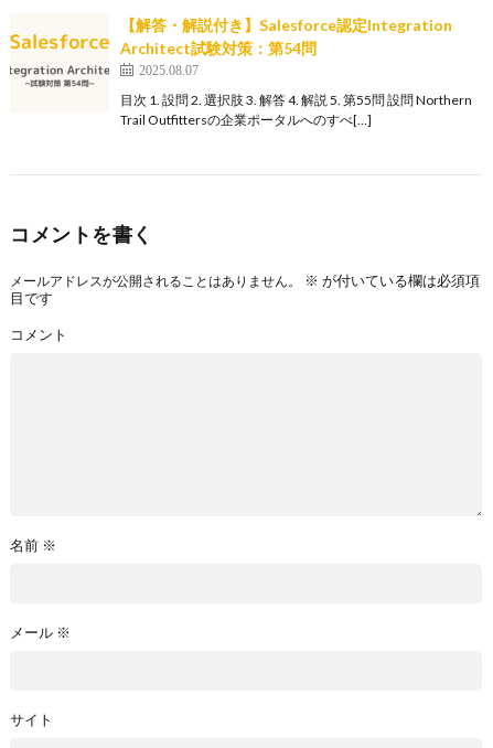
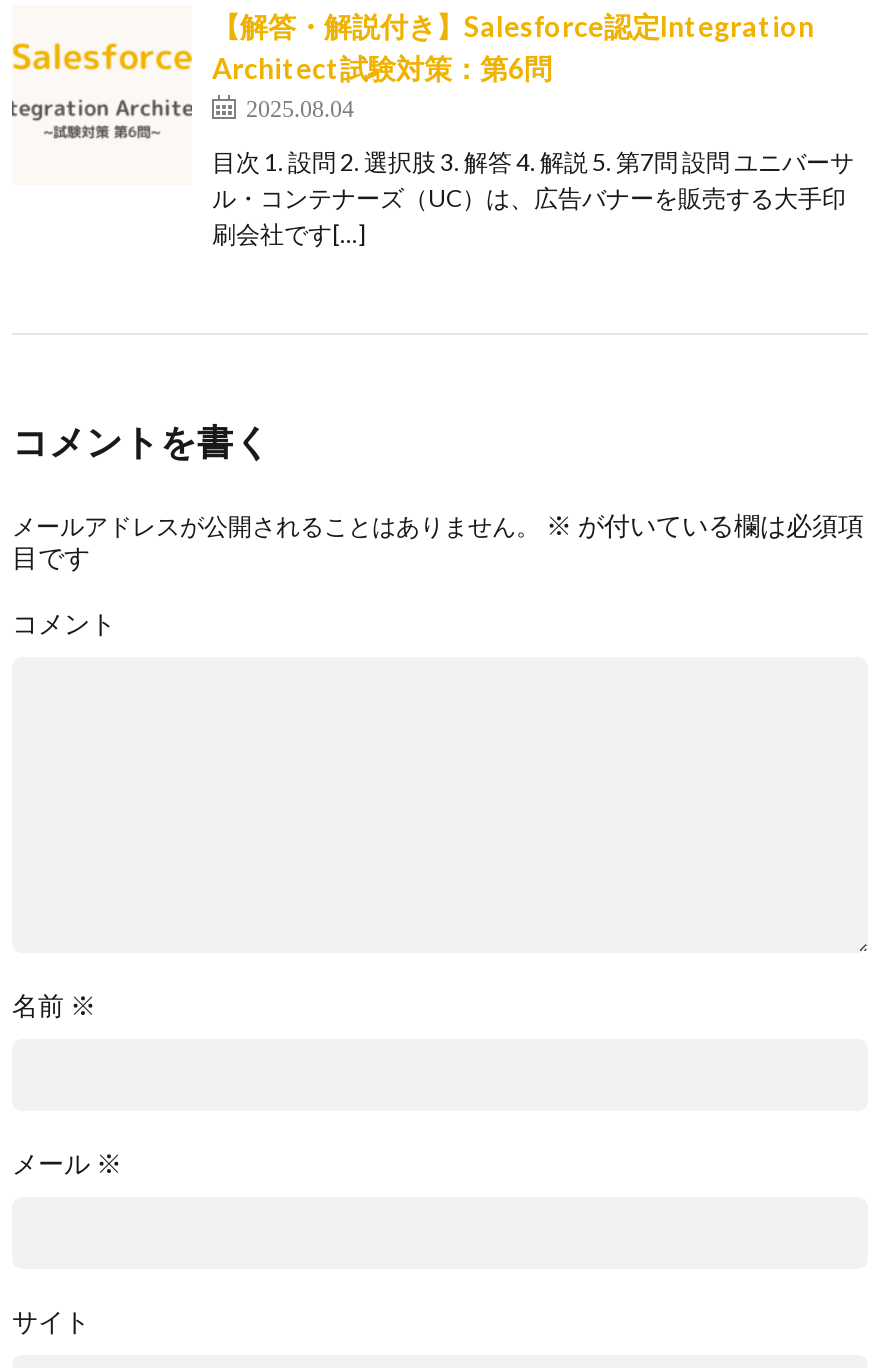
[120,39,317,76] Architect試験対策：第54問 | 2025.08.07 -> [212,51,552,119] Architect試験対策：第6問 | 2025.08.04
[120,92,472,128] 目次 1. 設問 2. 選択肢 3. 解答 4. 解説 5. 第55問 設問 Northern | Trail Outfittersの企業ポータルへのすべ[…] -> [212,147,854,249] 目次 1. 設問 2. 選択肢 3. 解答 4. 解説 5. 第7問 設問 ユニバーサ | ル・コンテナーズ（UC）は、広告バナーを販売する大手印 | 刷会社です[…]

